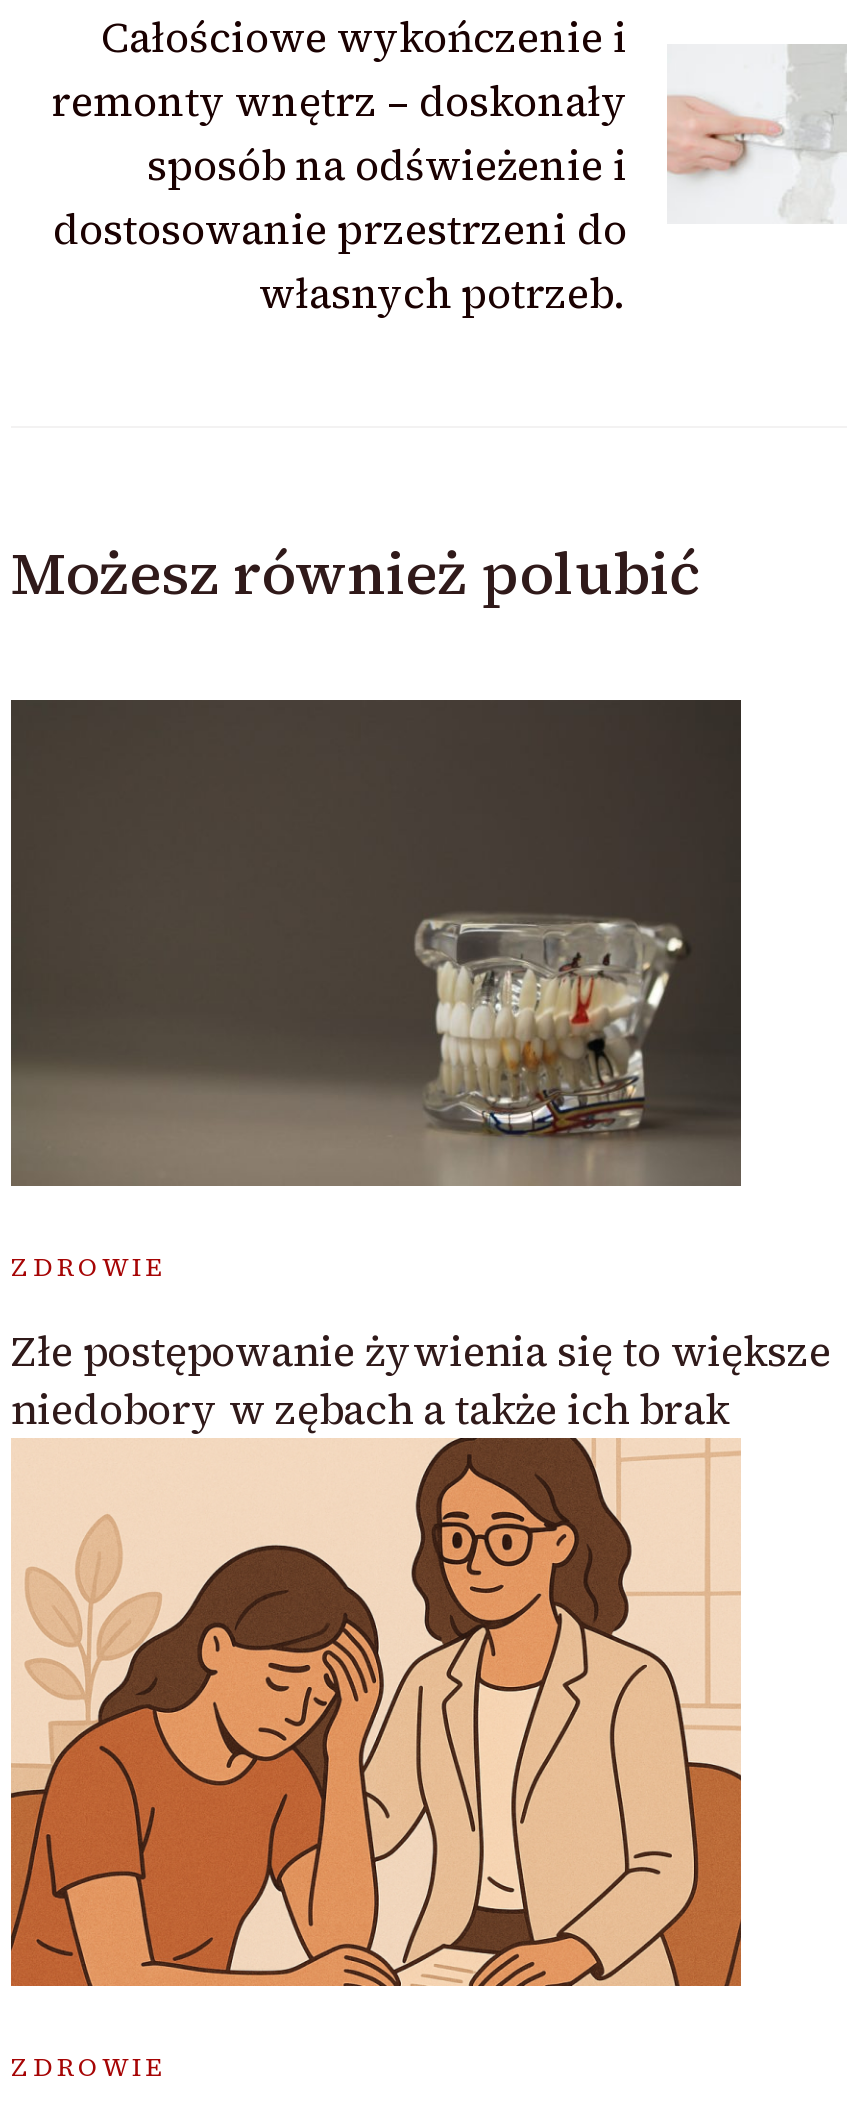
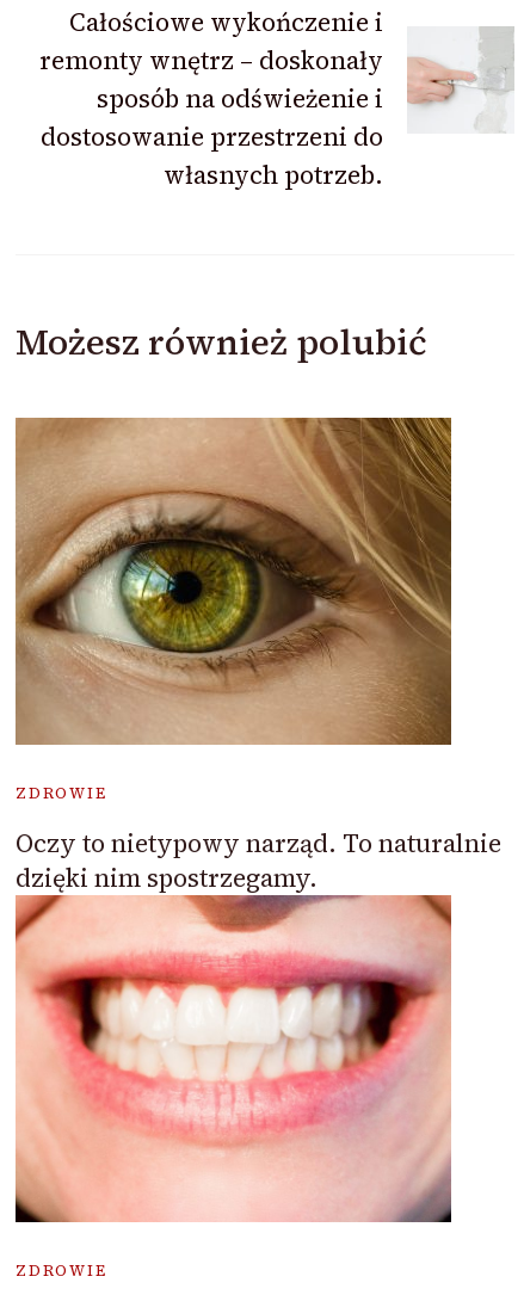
[9,698,741,1186] [image] -> [14,417,452,745] [image]
[11,1322,831,1438] Złe postępowanie żywienia się to większe | niedobory w zębach a także ich brak -> [16,825,501,895] Oczy to nietypowy narząd. To naturalnie | dzięki nim spostrzegamy.
[9,1454,743,1988] [image] -> [14,906,452,1223] [image]

